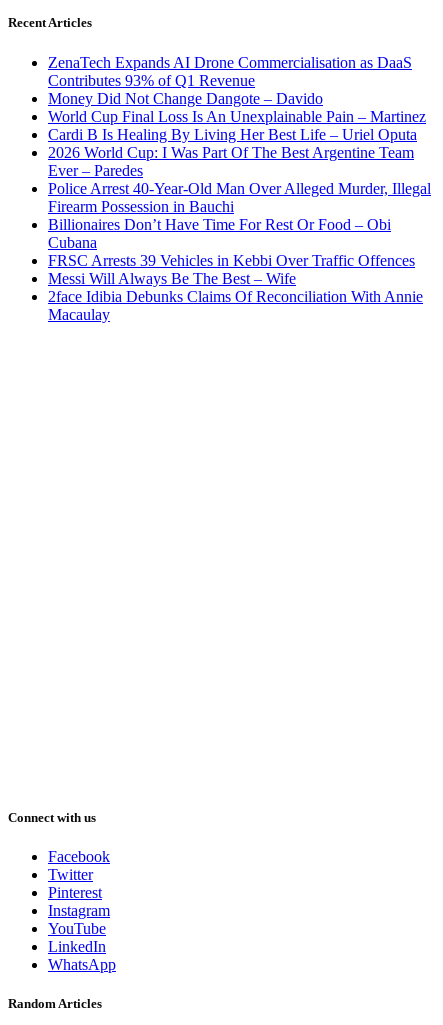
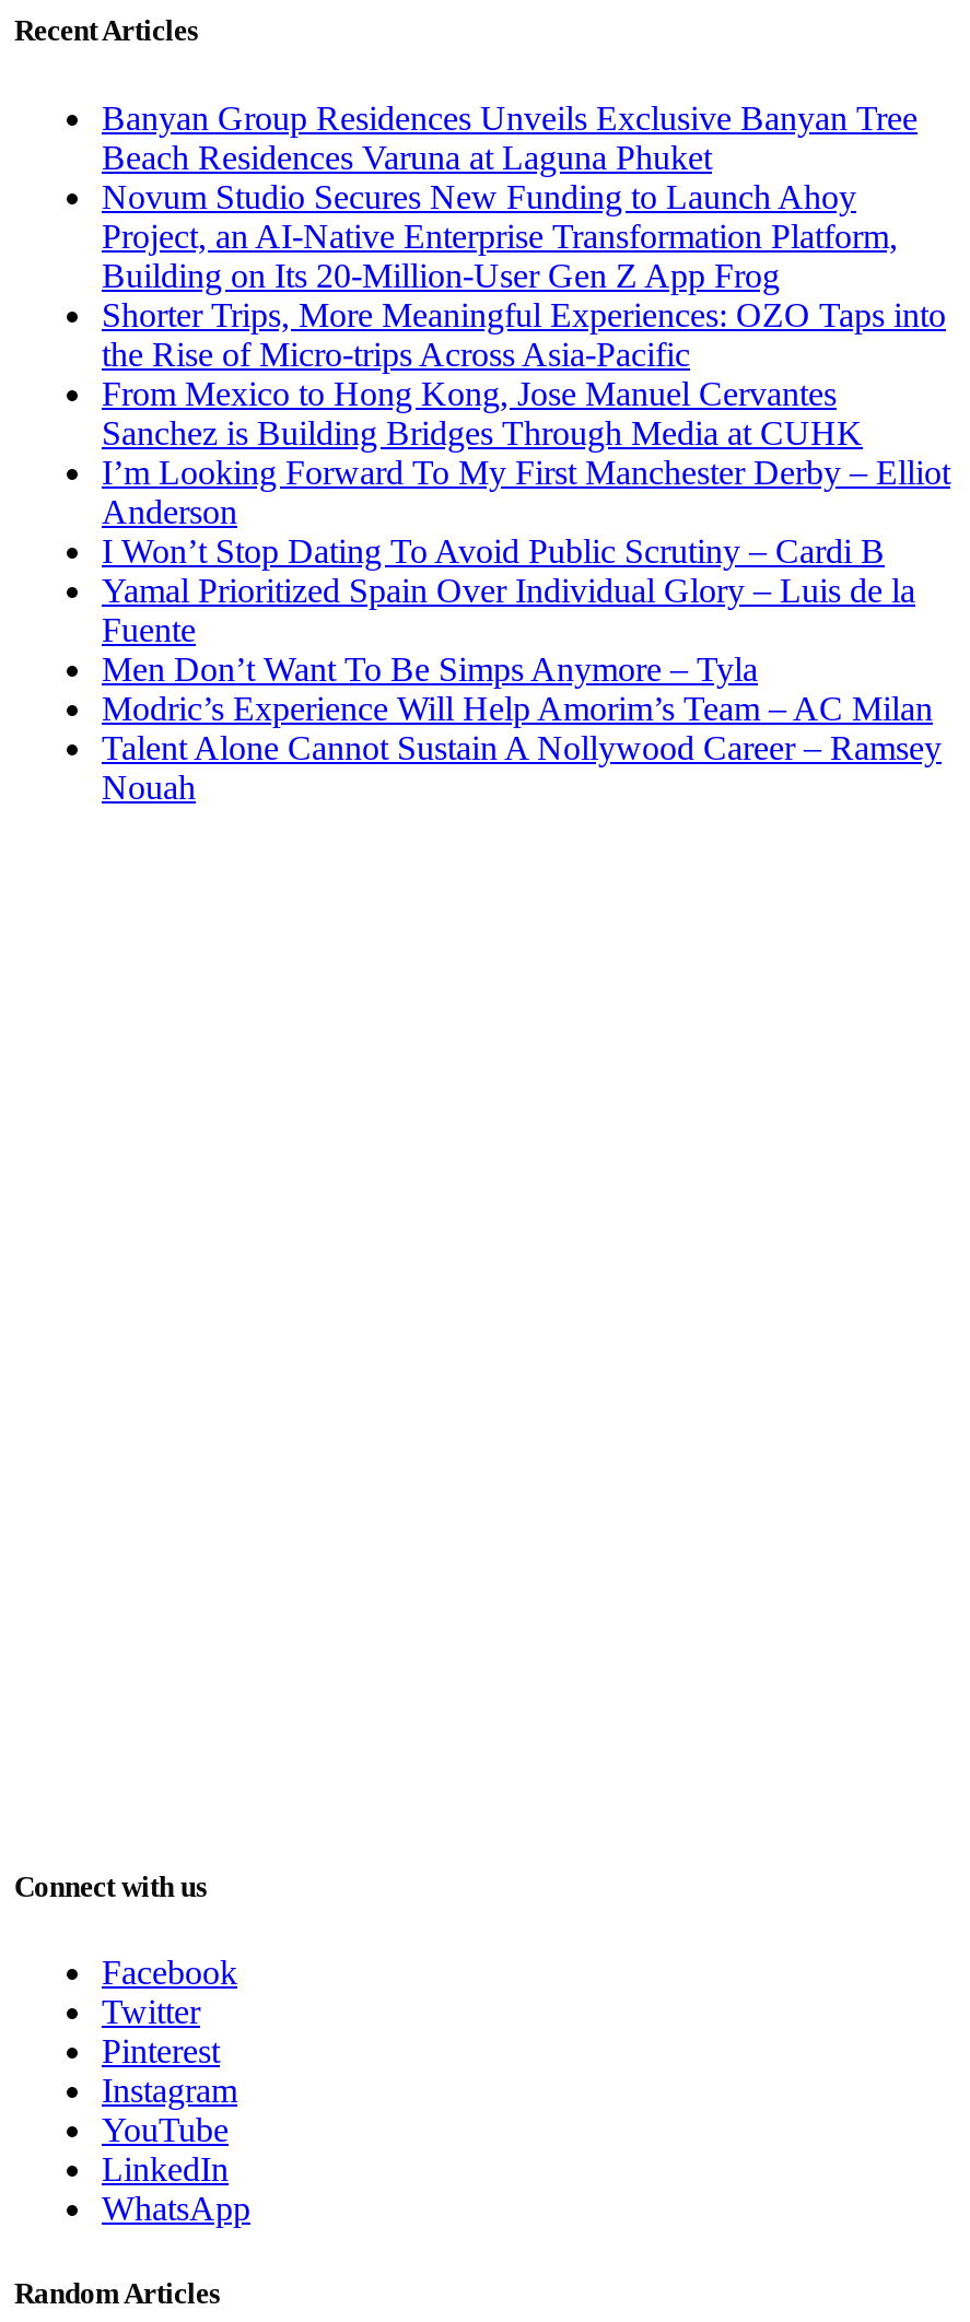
[48,54,431,323] ZenaTech Expands AI Drone Commercialisation as DaaS | Contributes 93% of Q1 Revenue | Money Did Not Change Dangote – Davido | World Cup Final Loss Is An Unexplainable Pain – Martinez | Cardi B Is Healing By Living Her Best Life – Uriel Oputa | 2026 World Cup: I Was Part Of The Best Argentine Team | Ever – Paredes | Police Arrest 40-Year-Old Man Over Alleged Murder, Illegal | Firearm Possession in Bauchi | Billionaires Don’t Have Time For Rest Or Food – Obi | Cubana | FRSC Arrests 39 Vehicles in Kebbi Over Traffic Offences | Messi Will Always Be The Best – Wife | 2face Idibia Debunks Claims Of Reconciliation With Annie | Macaulay -> [102,99,950,805] Banyan Group Residences Unveils Exclusive Banyan Tree | Beach Residences Varuna at Laguna Phuket | Novum Studio Secures New Funding to Launch Ahoy | Project, an AI-Native Enterprise Transformation Platform, | Building on Its 20-Million-User Gen Z App Frog | Shorter Trips, More Meaningful Experiences: OZO Taps into | the Rise of Micro-trips Across Asia-Pacific | From Mexico to Hong Kong, Jose Manuel Cervantes | Sanchez is Building Bridges Through Media at CUHK | I’m Looking Forward To My First Manchester Derby – Elliot | Anderson | I Won’t Stop Dating To Avoid Public Scrutiny – Cardi B | Yamal Prioritized Spain Over Individual Glory – Luis de la | Fuente | Men Don’t Want To Be Simps Anymore – Tyla | Modric’s Experience Will Help Amorim’s Team – AC Milan | Talent Alone Cannot Sustain A Nollywood Career – Ramsey | Nouah

